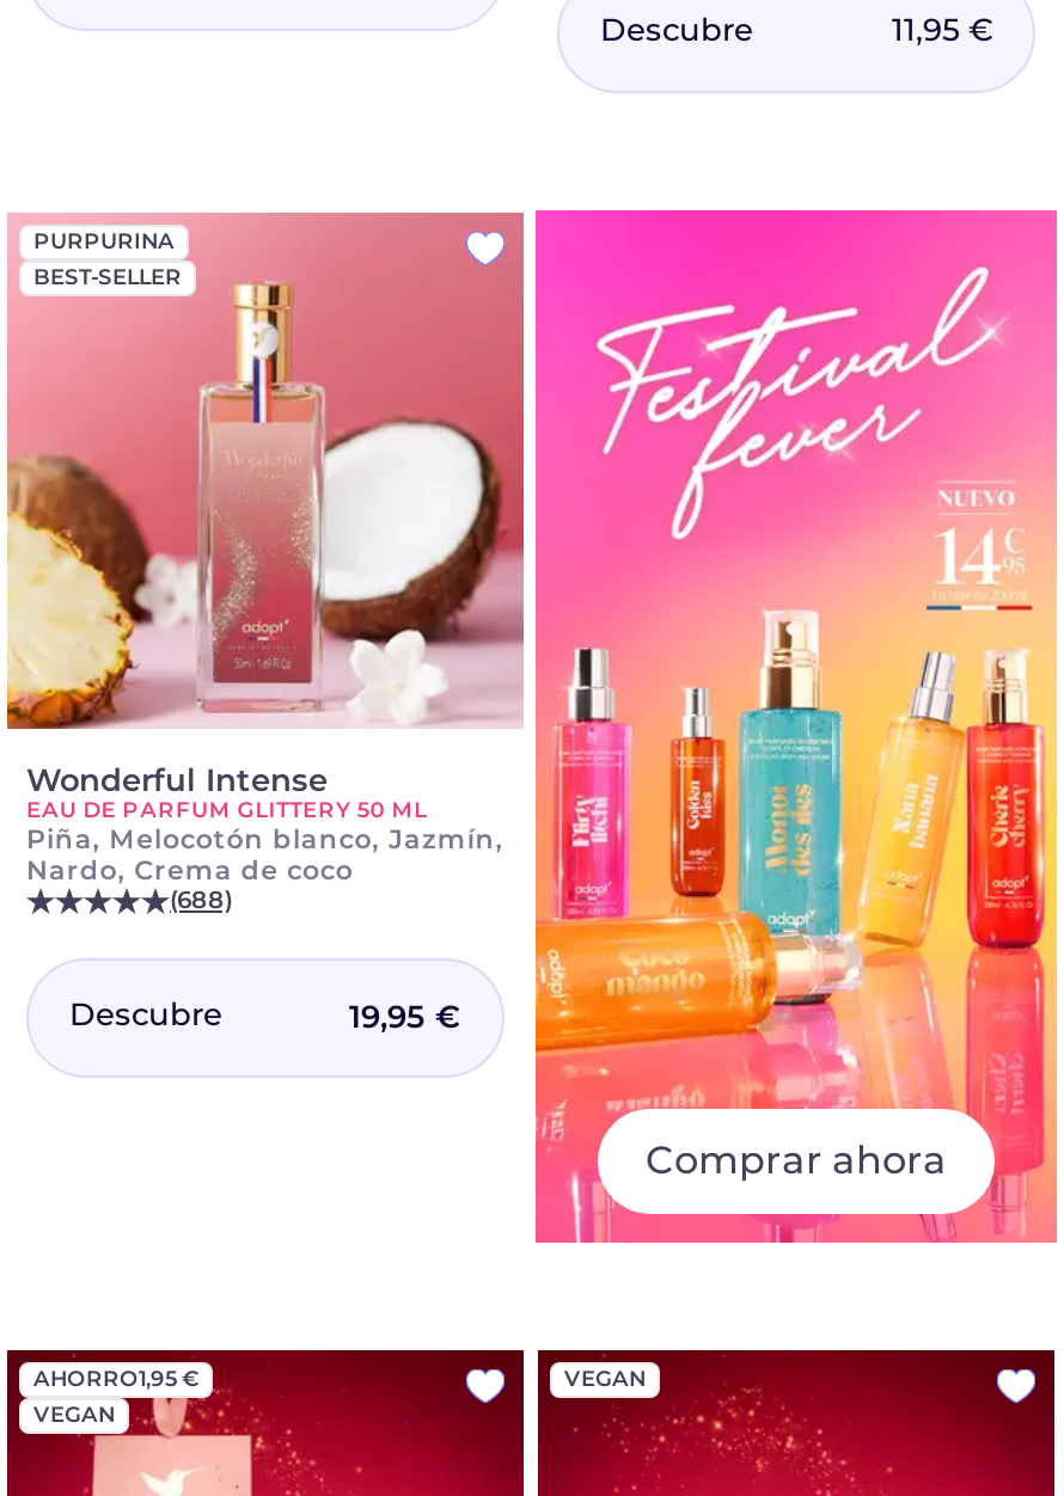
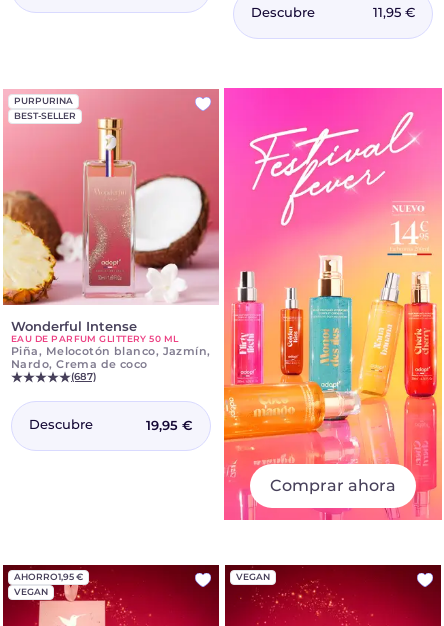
[170,888,232,912] (688) -> [71,372,96,382] (687)

